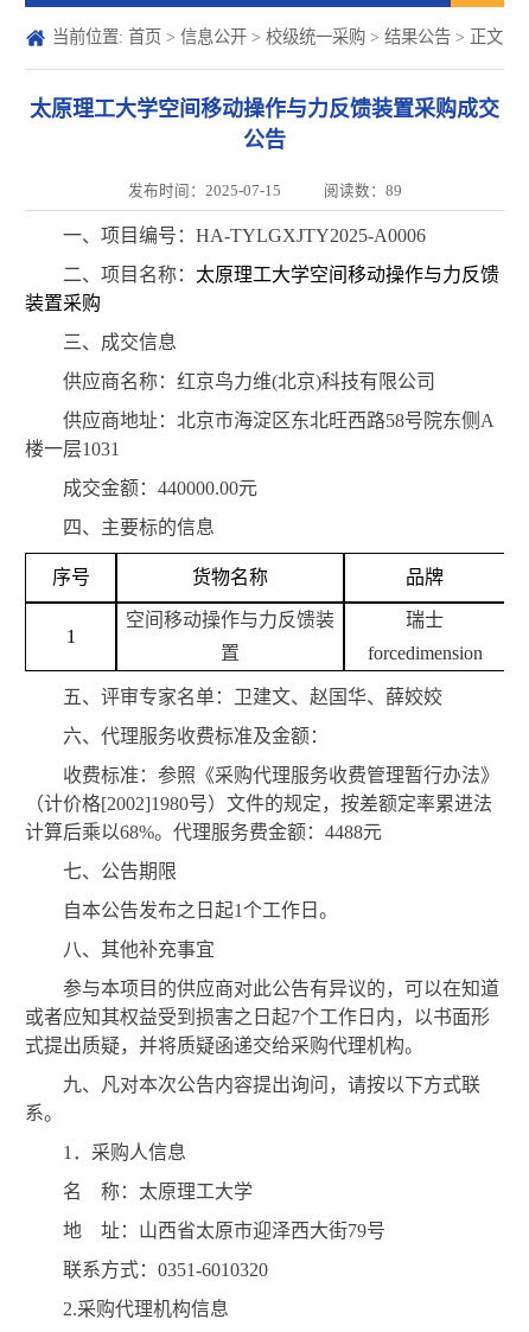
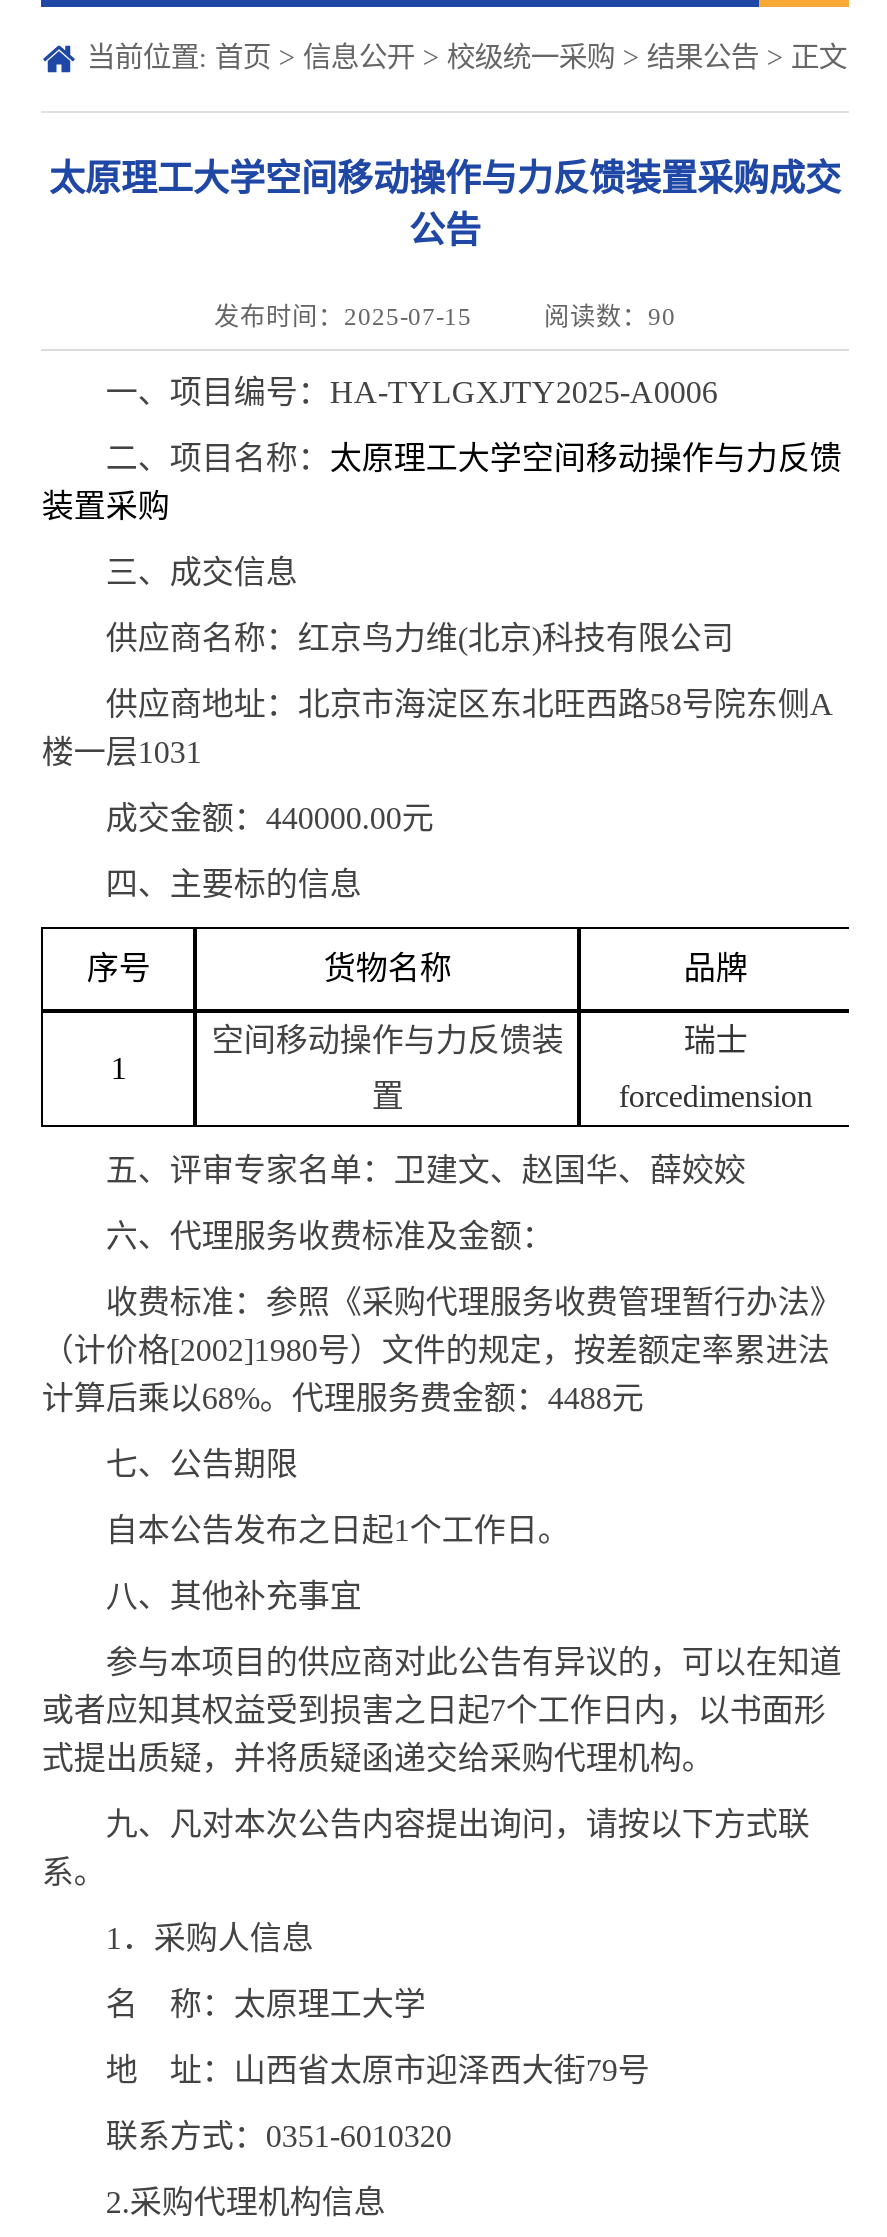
[323,183,401,200] 阅读数：89 -> [544,303,676,331] 阅读数：90

